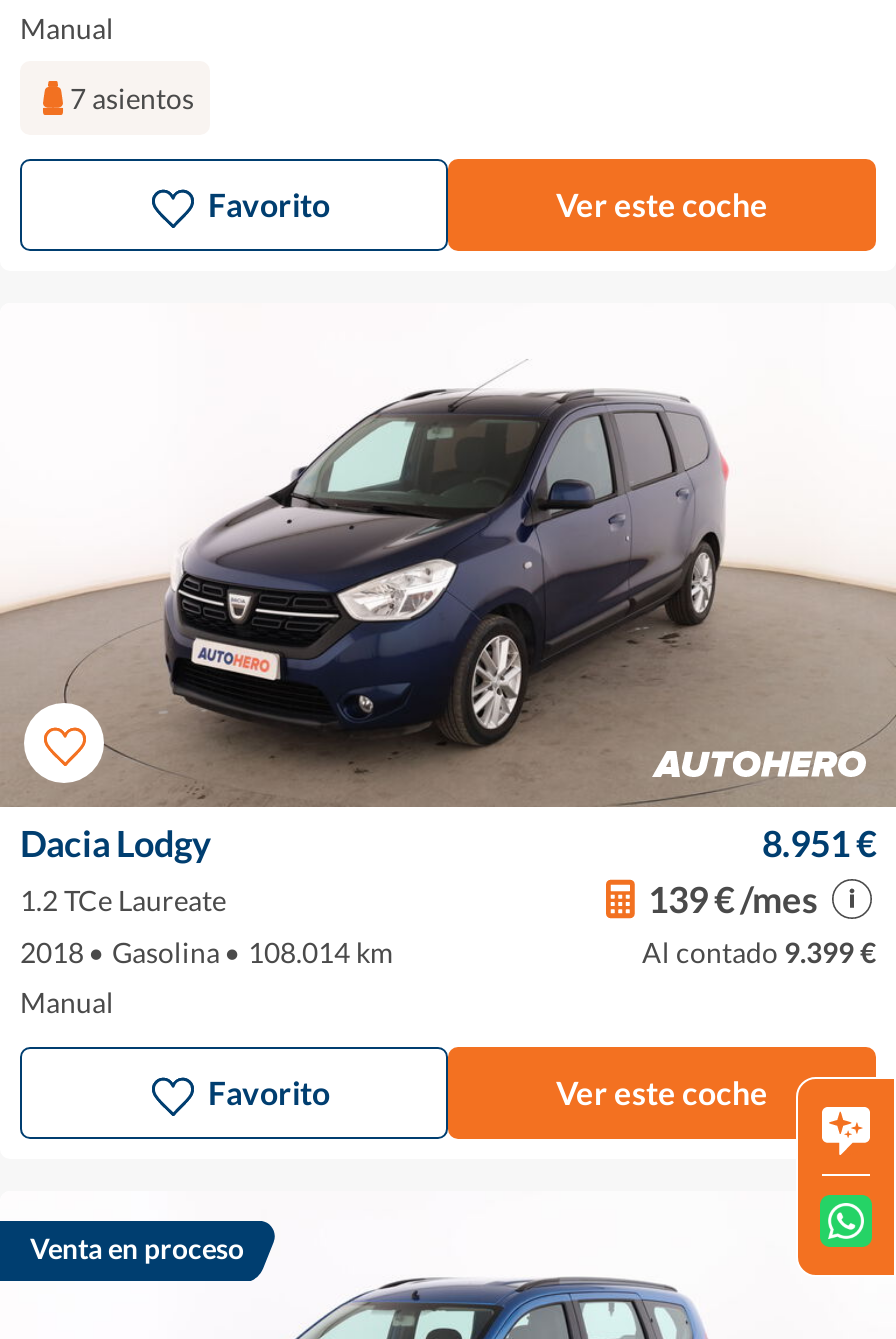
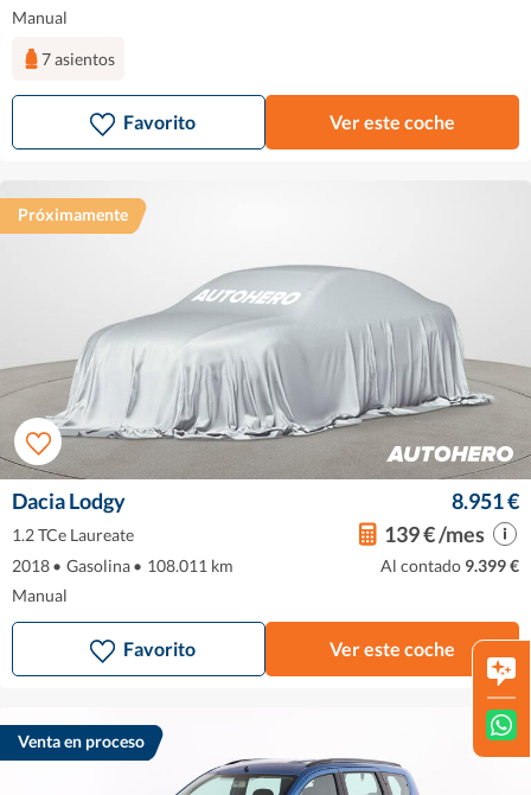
none -> [18,204,128,224] Próximamente
[6,333,890,805] [image] -> [4,196,527,479] [image]
[20,935,394,969] 2018 • Gasolina • 108.014 km -> [12,555,233,575] 2018 • Gasolina • 108.011 km

